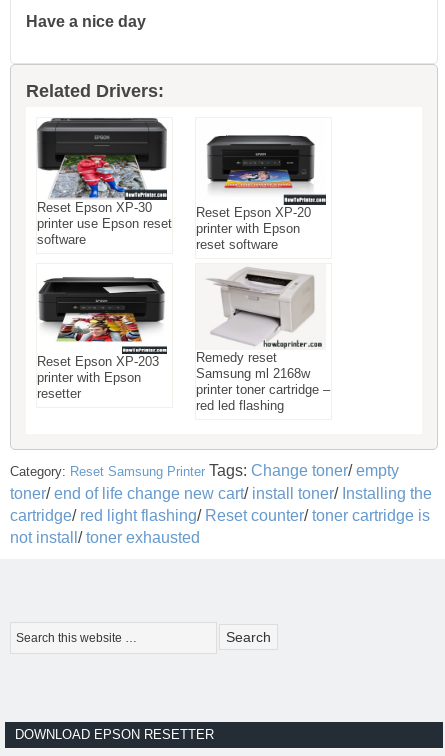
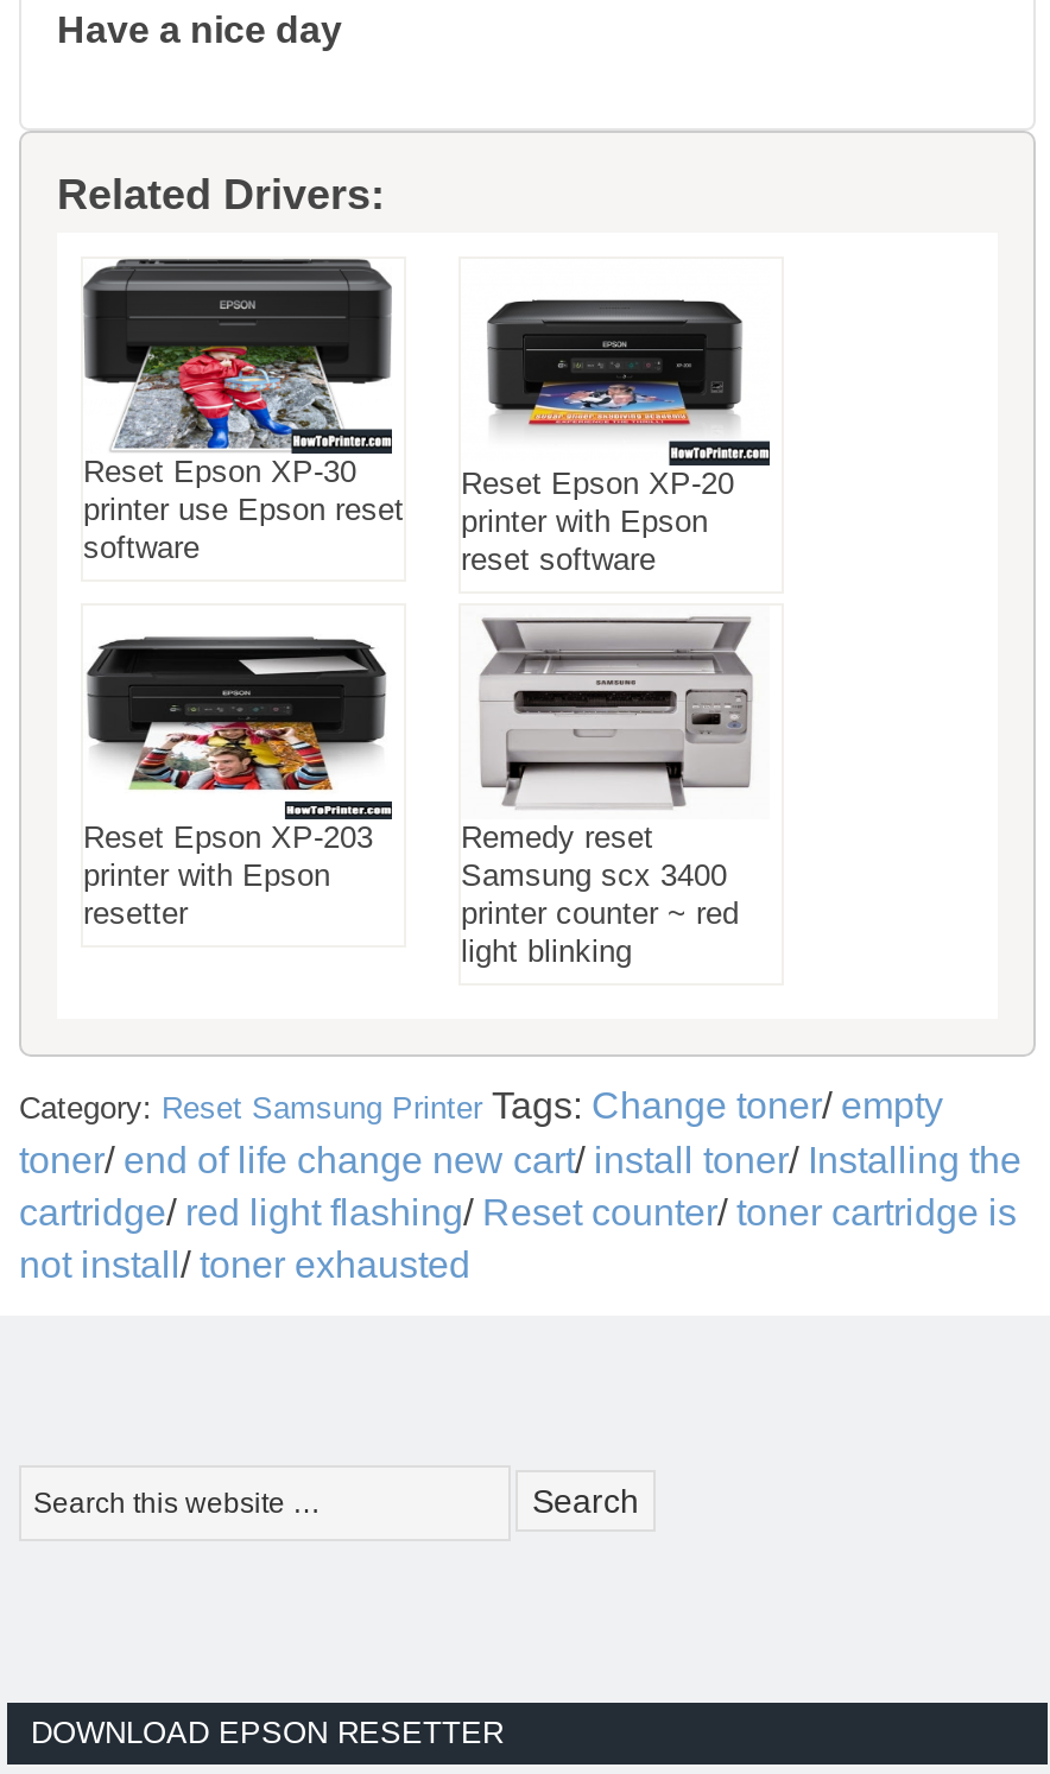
[196,269,330,413] [image] | Samsung ml 2168w | printer toner cartridge – | red led flashing -> [461,615,753,969] [image] | Samsung scx 3400 | printer counter ~ red | light blinking

